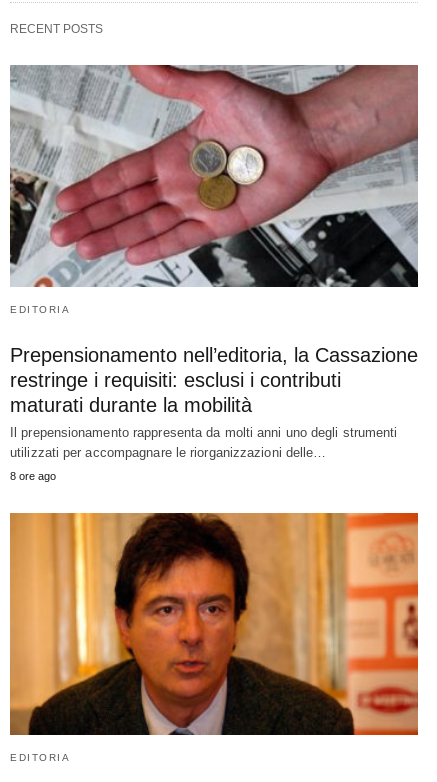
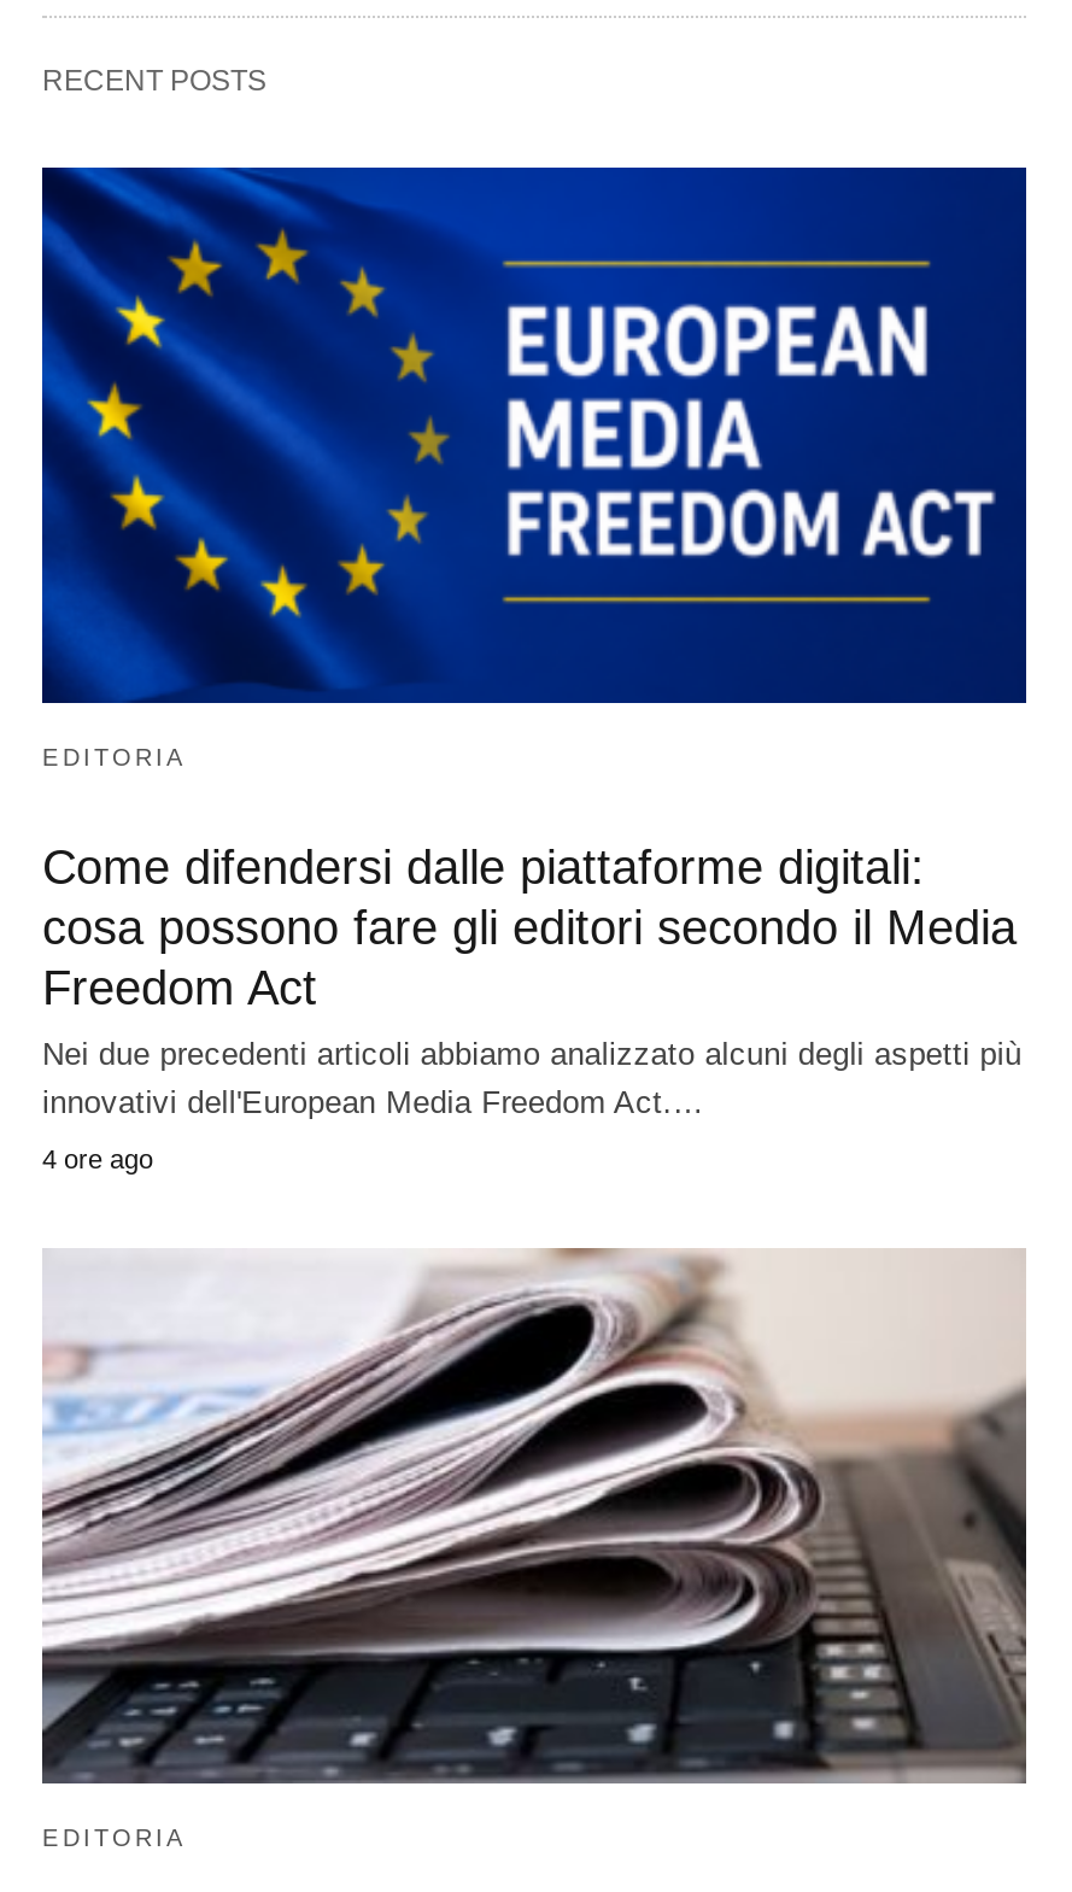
[9,64,419,288] [image] -> [40,165,1029,705] [image]
[10,344,418,460] Prepensionamento nell’editoria, la Cassazione | restringe i requisiti: esclusi i contributi | maturati durante la mobilità | Il prepensionamento rappresenta da molti anni uno degli strumenti | utilizzati per accompagnare le riorganizzazioni delle… -> [42,840,1022,1120] Come difendersi dalle piattaforme digitali: | cosa possono fare gli editori secondo il Media | Freedom Act | Nei due precedenti articoli abbiamo analizzato alcuni degli aspetti più | innovativi dell'European Media Freedom Act.…
[10,470,56,482] 8 ore ago -> [42,1144,153,1173] 4 ore ago
[9,512,419,736] [image] -> [40,1248,1029,1786] [image]

